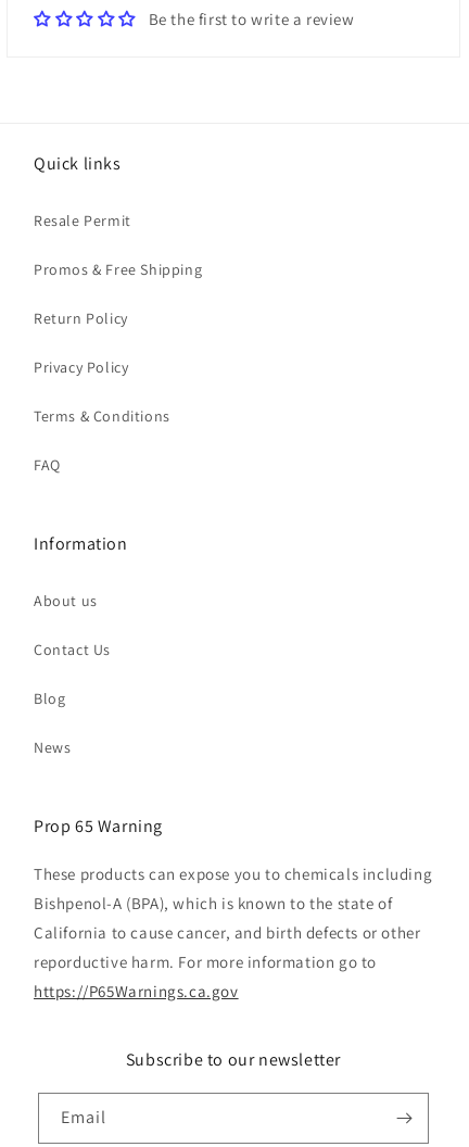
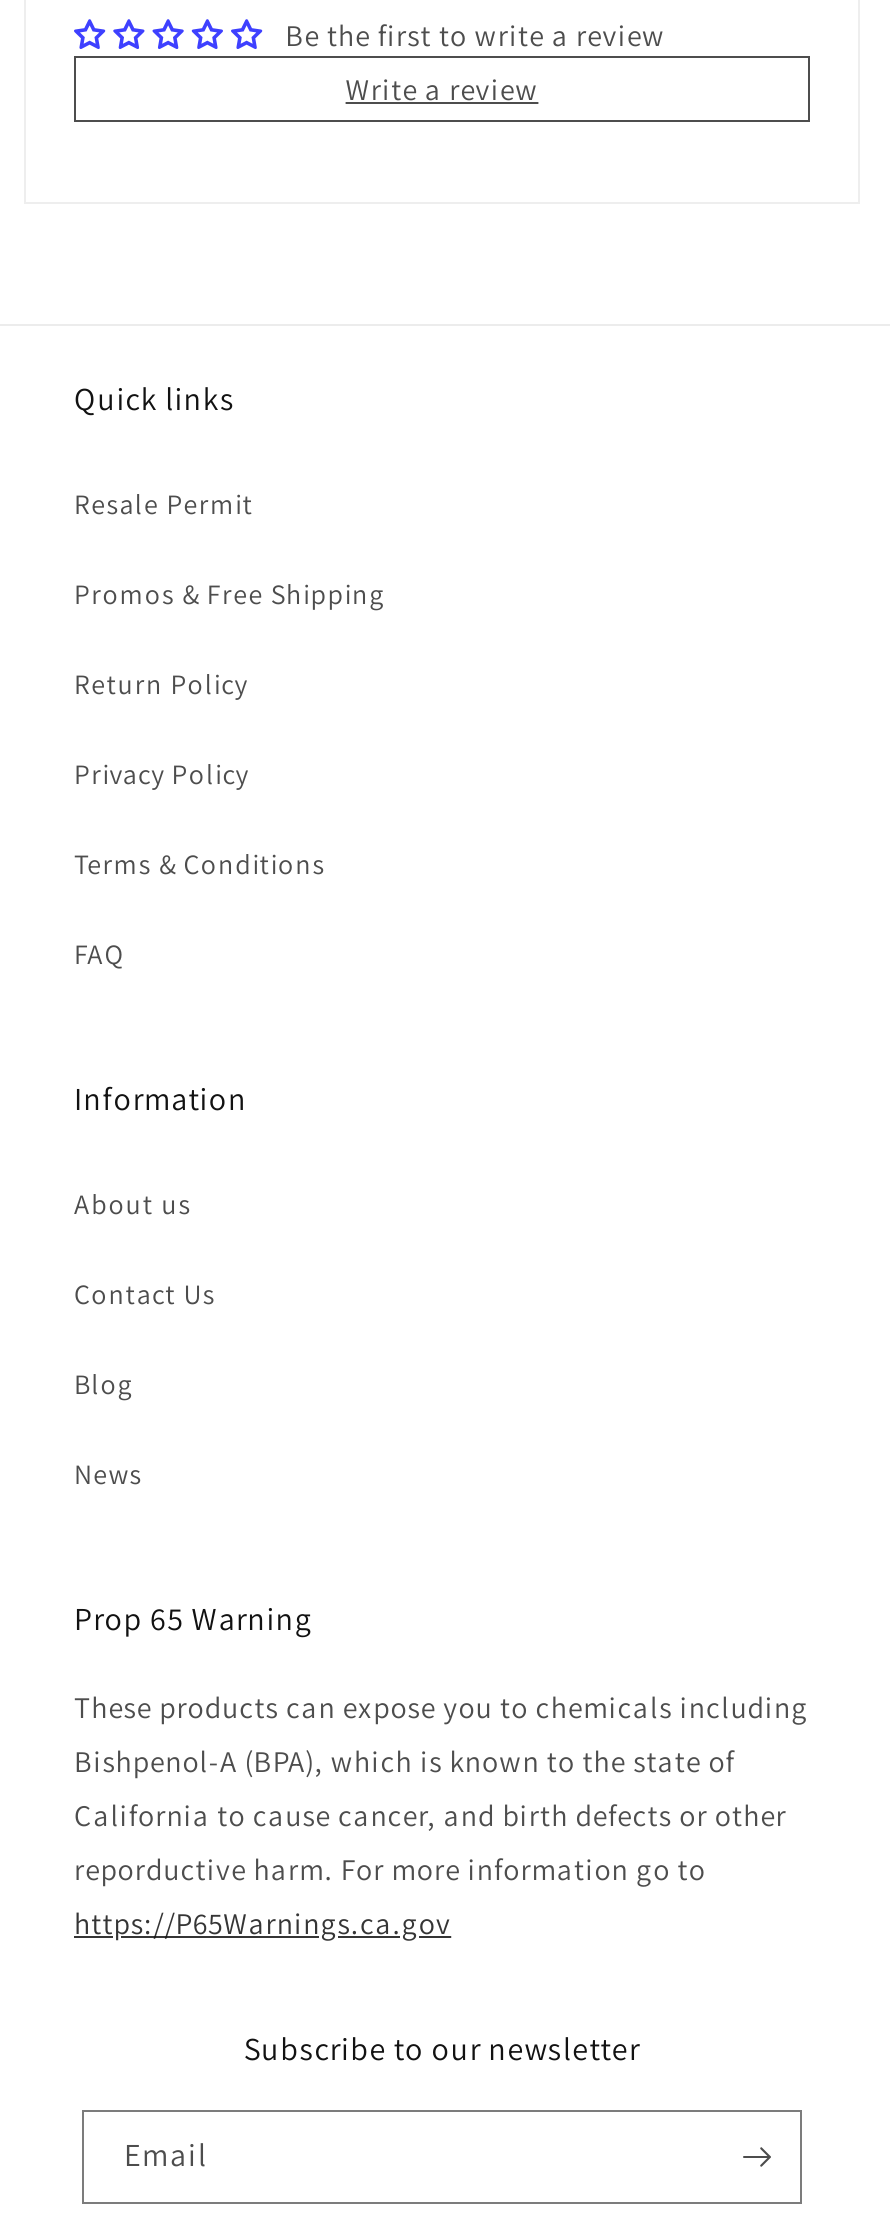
none -> [346,69,538,107] Write a review

